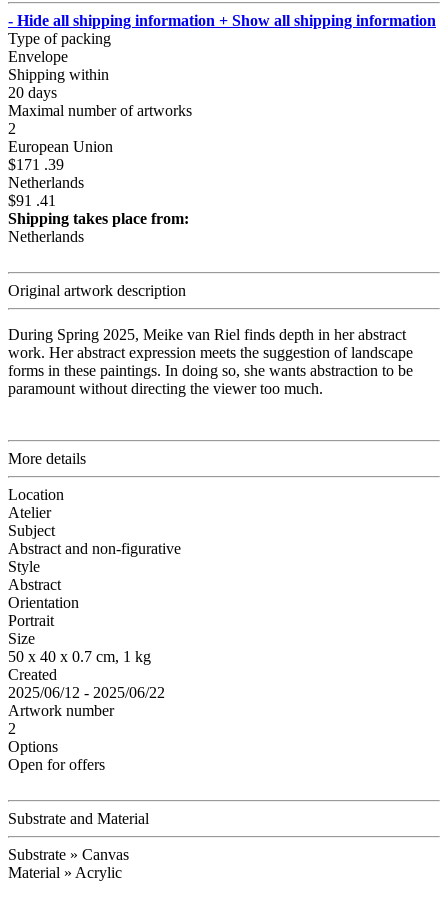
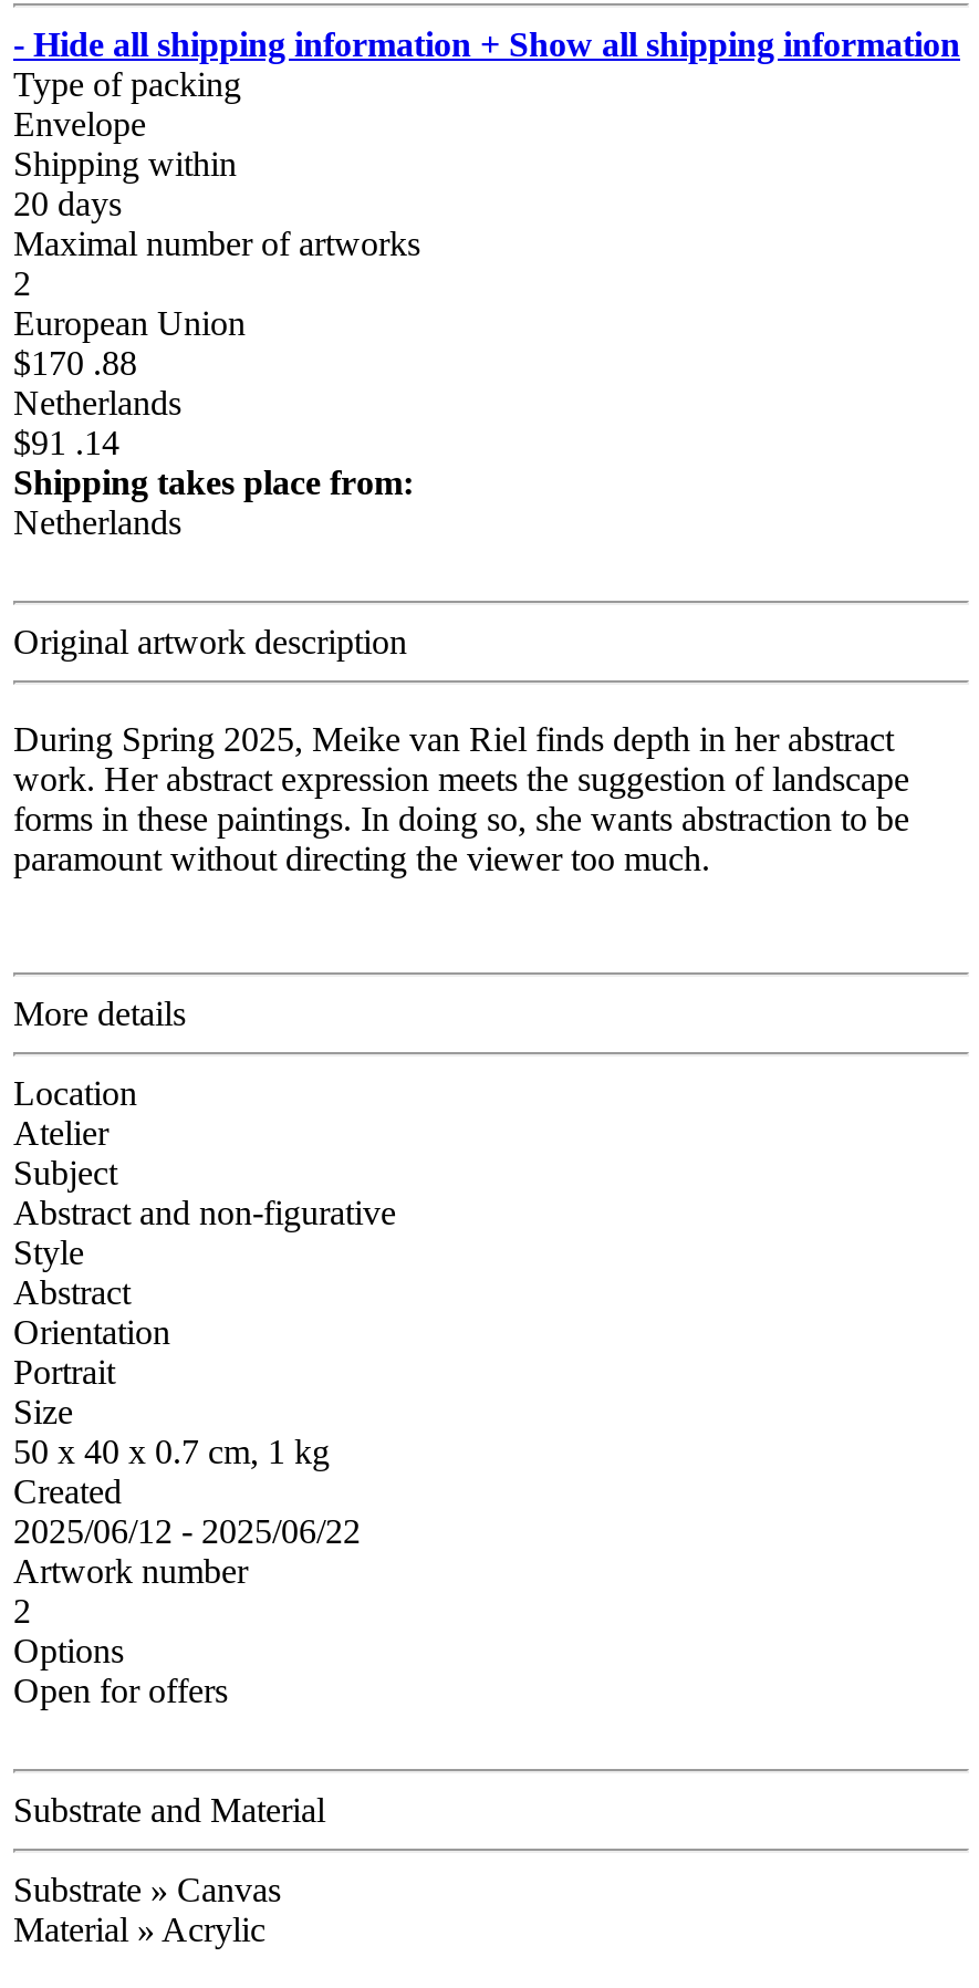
[8,156,64,173] $171 .39 -> [13,344,137,382] $170 .88
[8,192,56,209] $91 .41 -> [13,424,119,462] $91 .14

